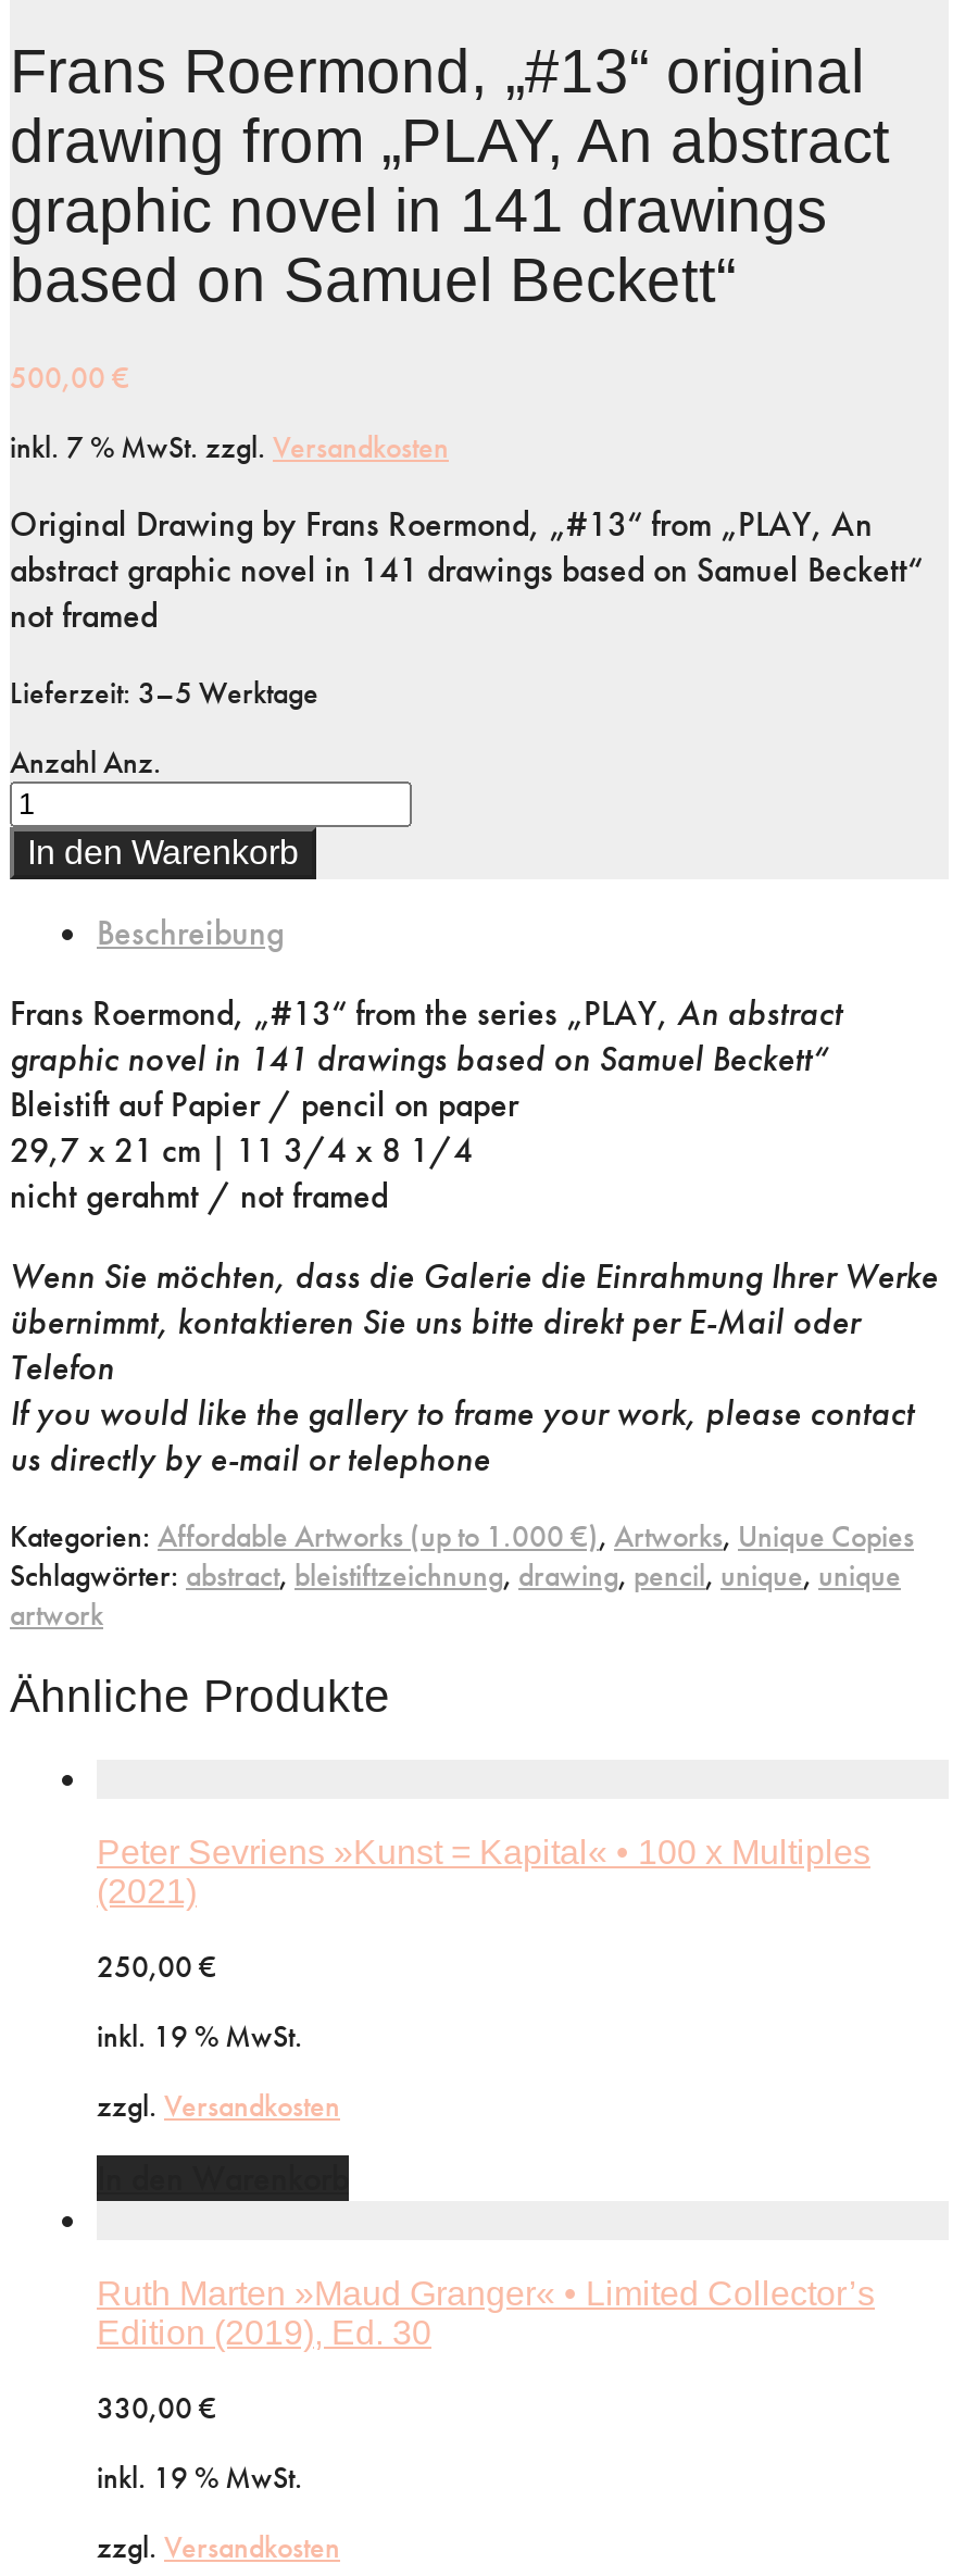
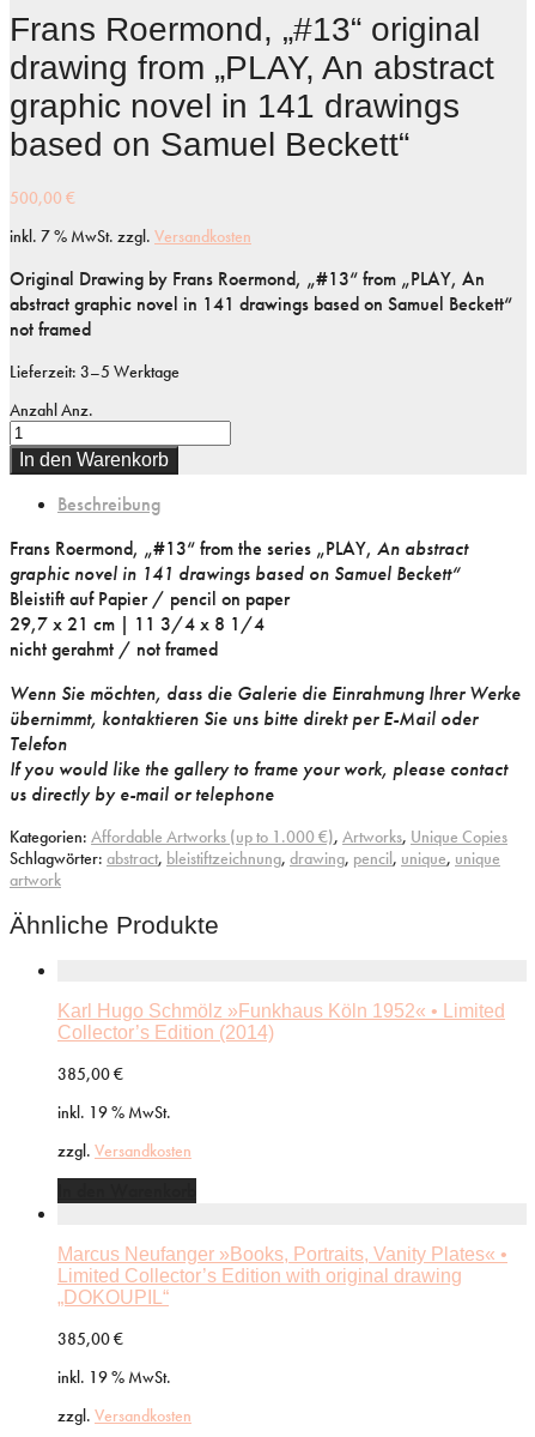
[97,1834,870,1910] Peter Sevriens »Kunst = Kapital« • 100 x Multiples | (2021) -> [57,1001,505,1043] Karl Hugo Schmölz »Funkhaus Köln 1952« • Limited | Collector’s Edition (2014)
[97,1947,216,1986] 250,00 € -> [57,1063,123,1085] 385,00 €
[97,2276,875,2352] Ruth Marten »Maud Granger« • Limited Collector’s | Edition (2019), Ed. 30 -> [57,1244,507,1308] Marcus Neufanger »Books, Portraits, Vanity Plates« • | Limited Collector’s Edition with original drawing | „DOKOUPIL“
[97,2389,216,2428] 330,00 € -> [57,1328,123,1350] 385,00 €

